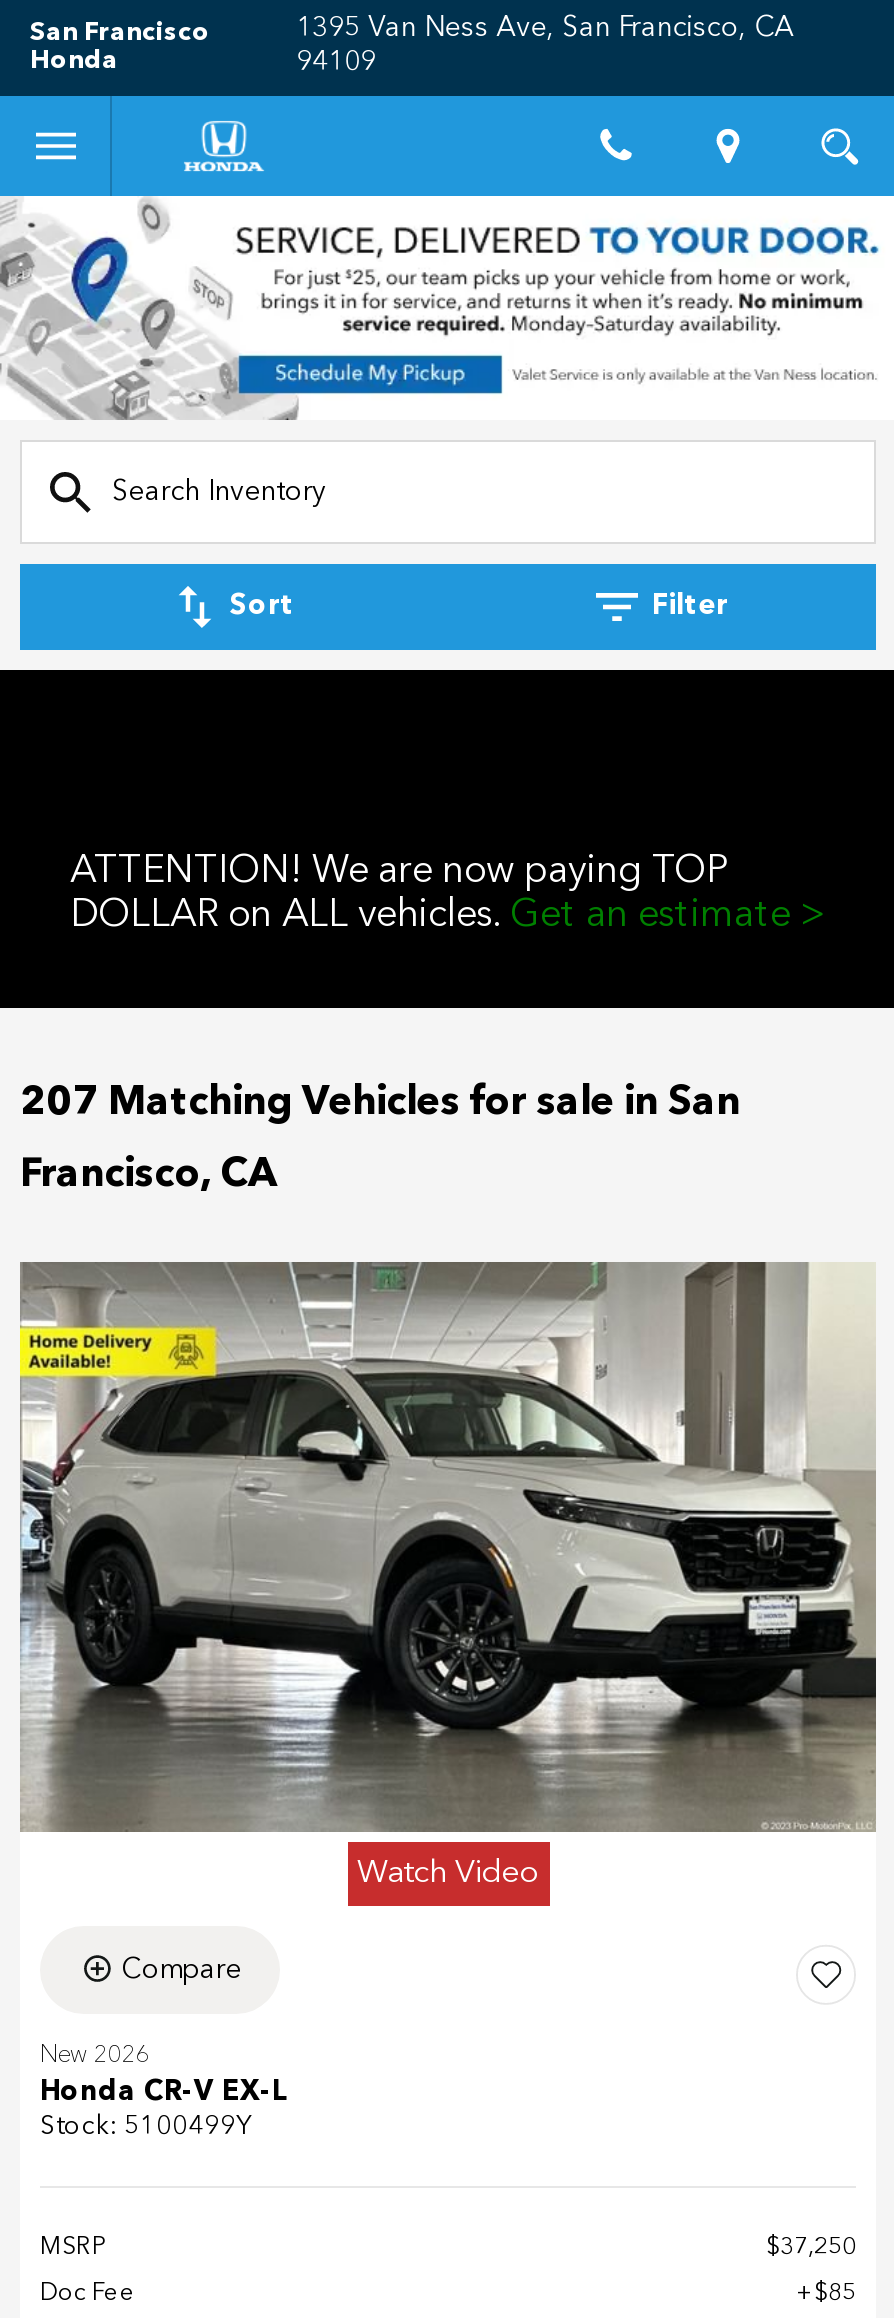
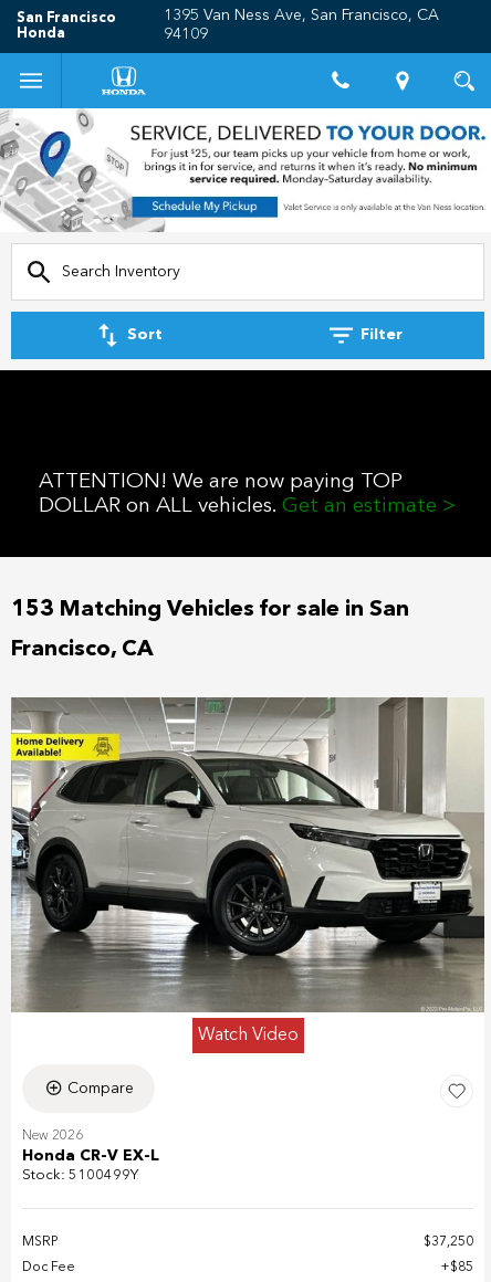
[20,1084,740,1124] 207 Matching Vehicles for sale in San -> [11,599,409,621] 153 Matching Vehicles for sale in San

